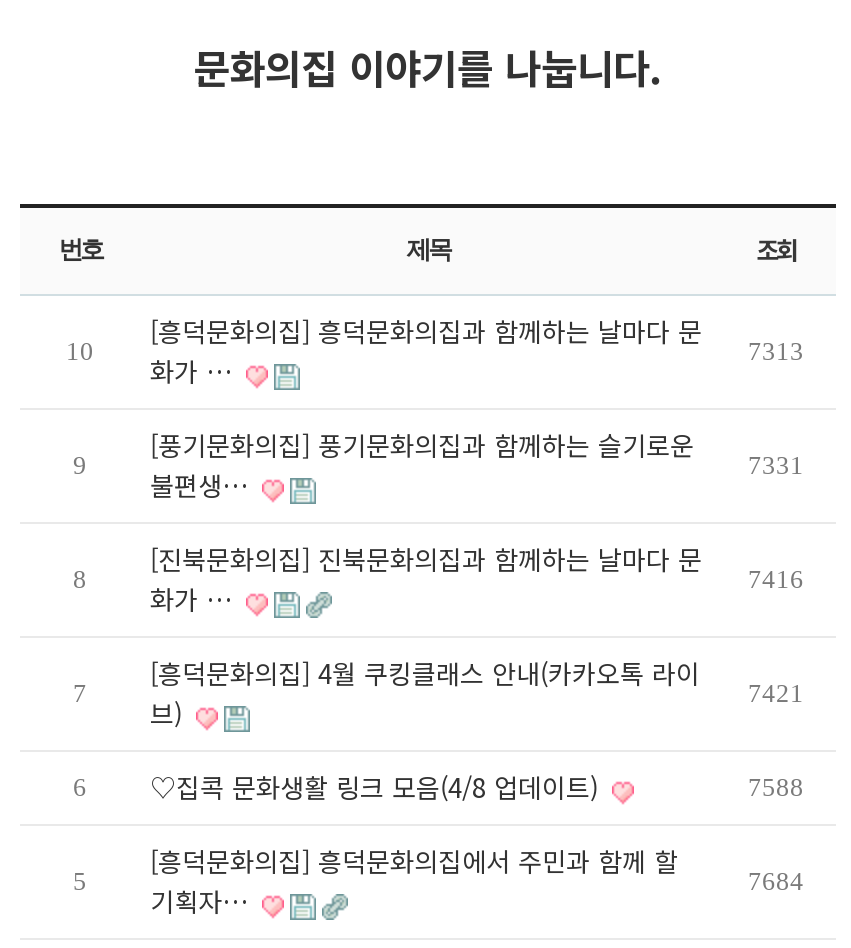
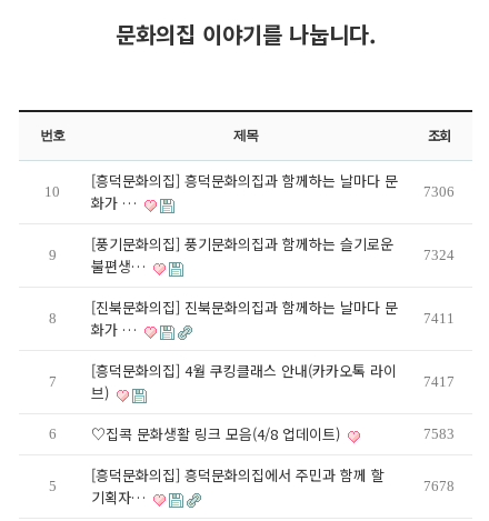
[748,336,804,366] 7313 -> [423,183,455,200] 7306
[748,450,804,480] 7331 -> [423,247,455,263] 7324
[748,564,804,594] 7416 -> [423,310,455,327] 7411
[748,678,804,708] 7421 -> [423,373,455,390] 7417
[748,772,804,802] 7588 -> [423,425,455,442] 7583
[748,866,804,896] 7684 -> [423,478,455,494] 7678

